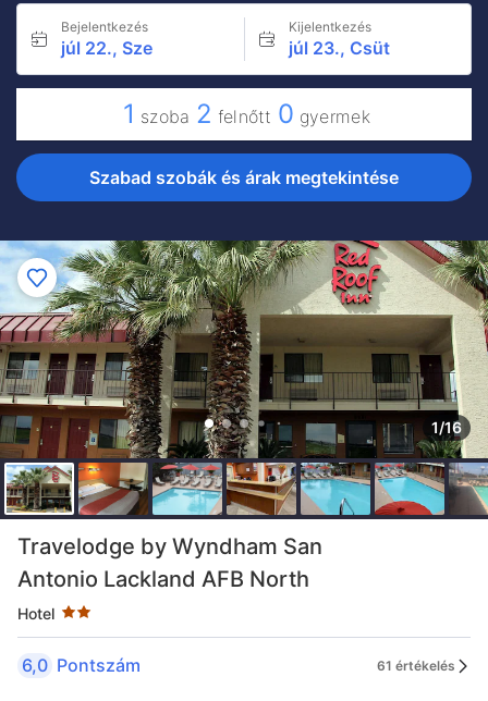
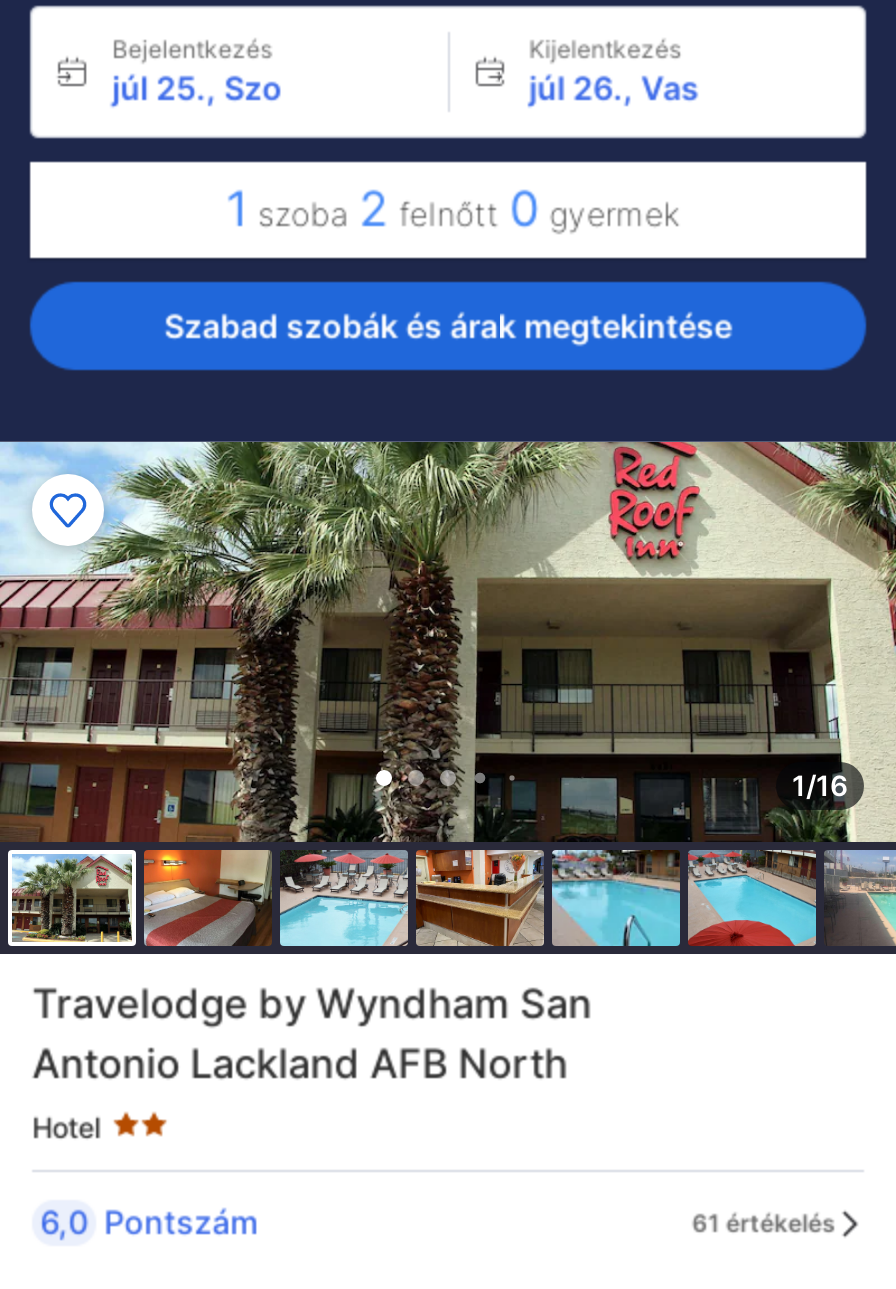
[61,37,152,59] júl 22., Sze -> [112,68,282,108] júl 25., Szo
[288,37,389,59] júl 23., Csüt -> [529,68,699,108] júl 26., Vas

